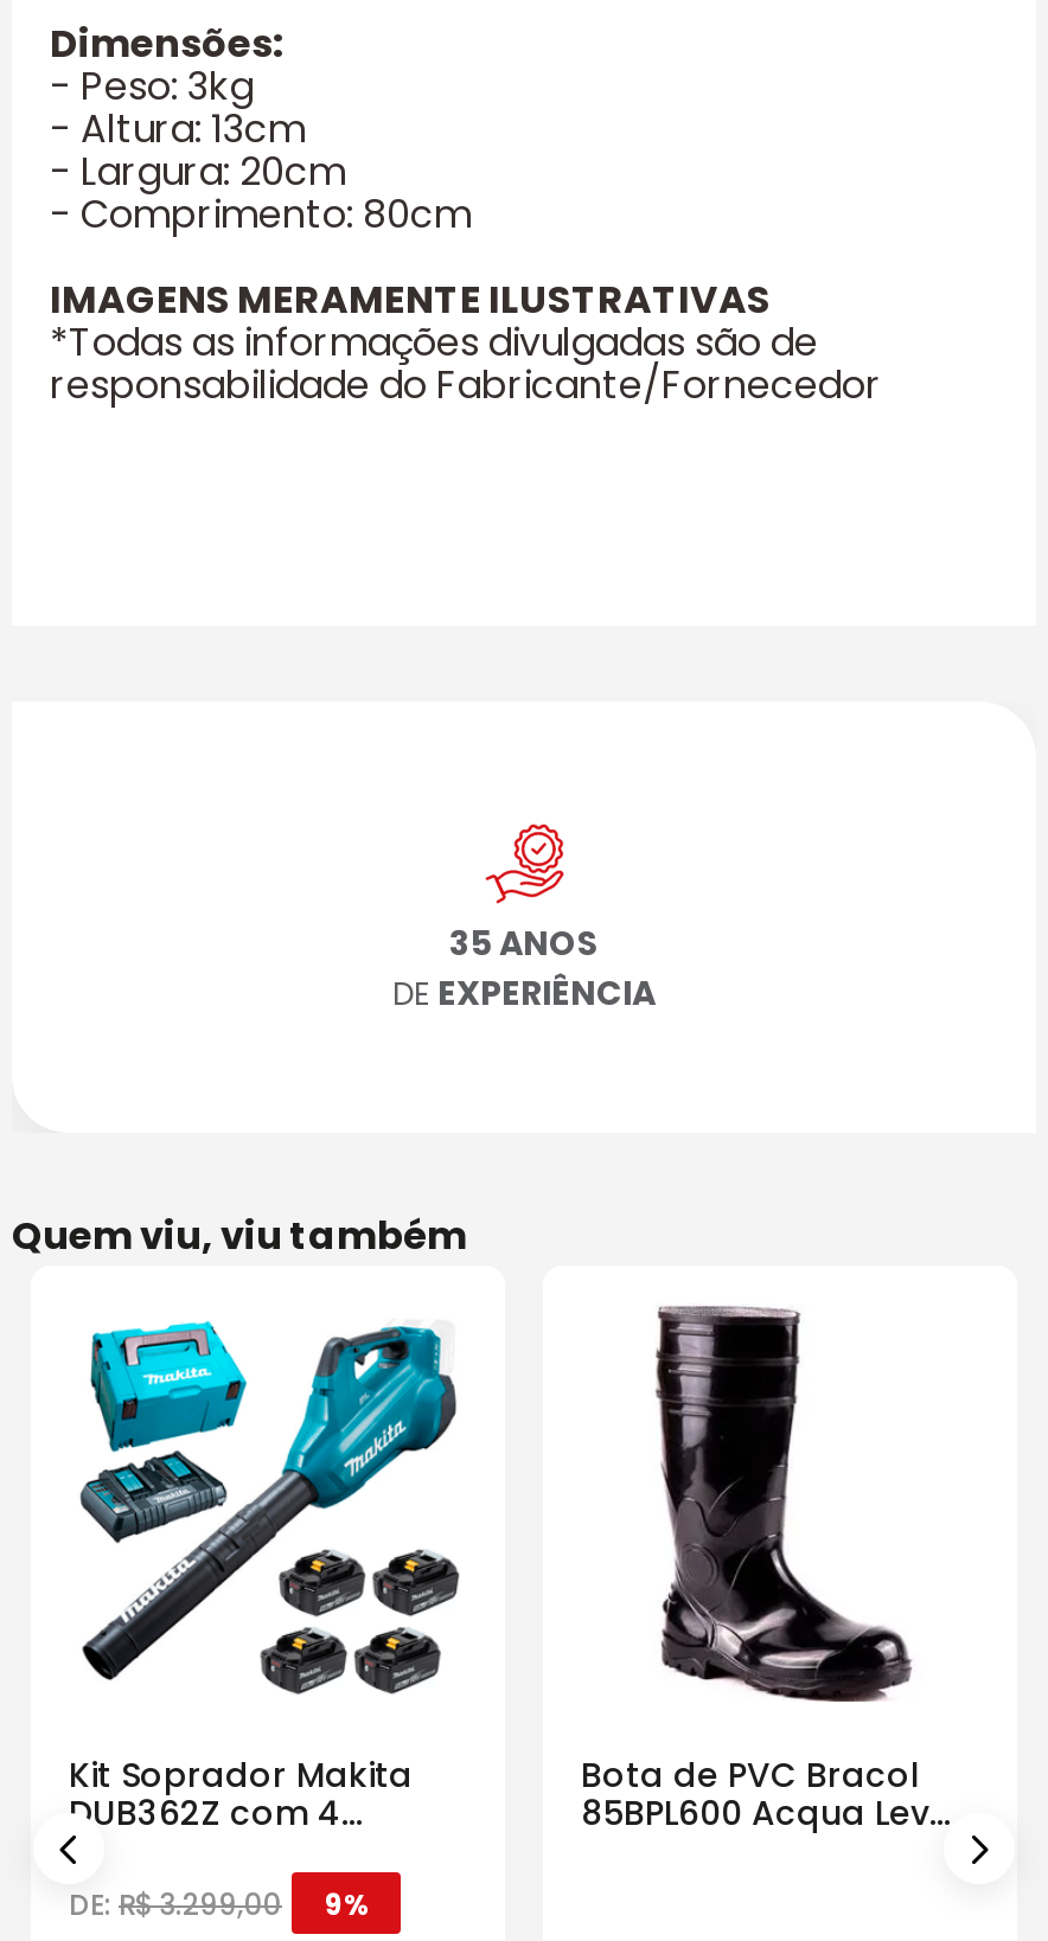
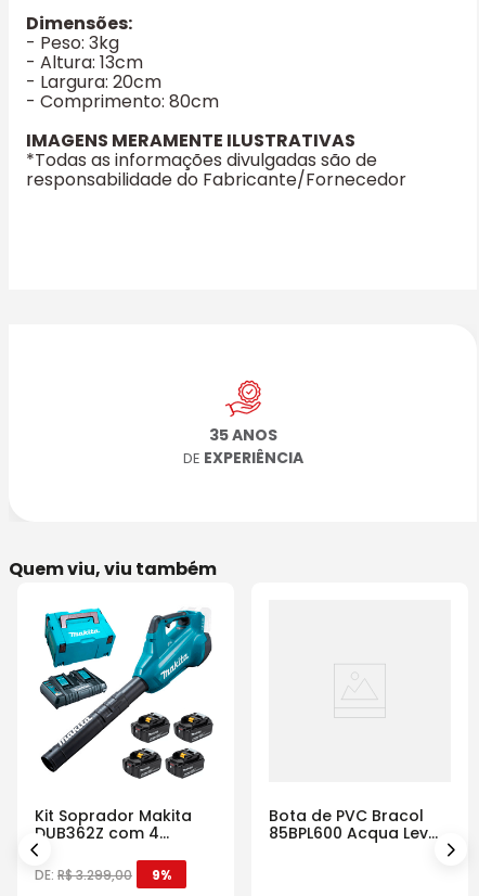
[654,1306,913,1704] [image] -> none

